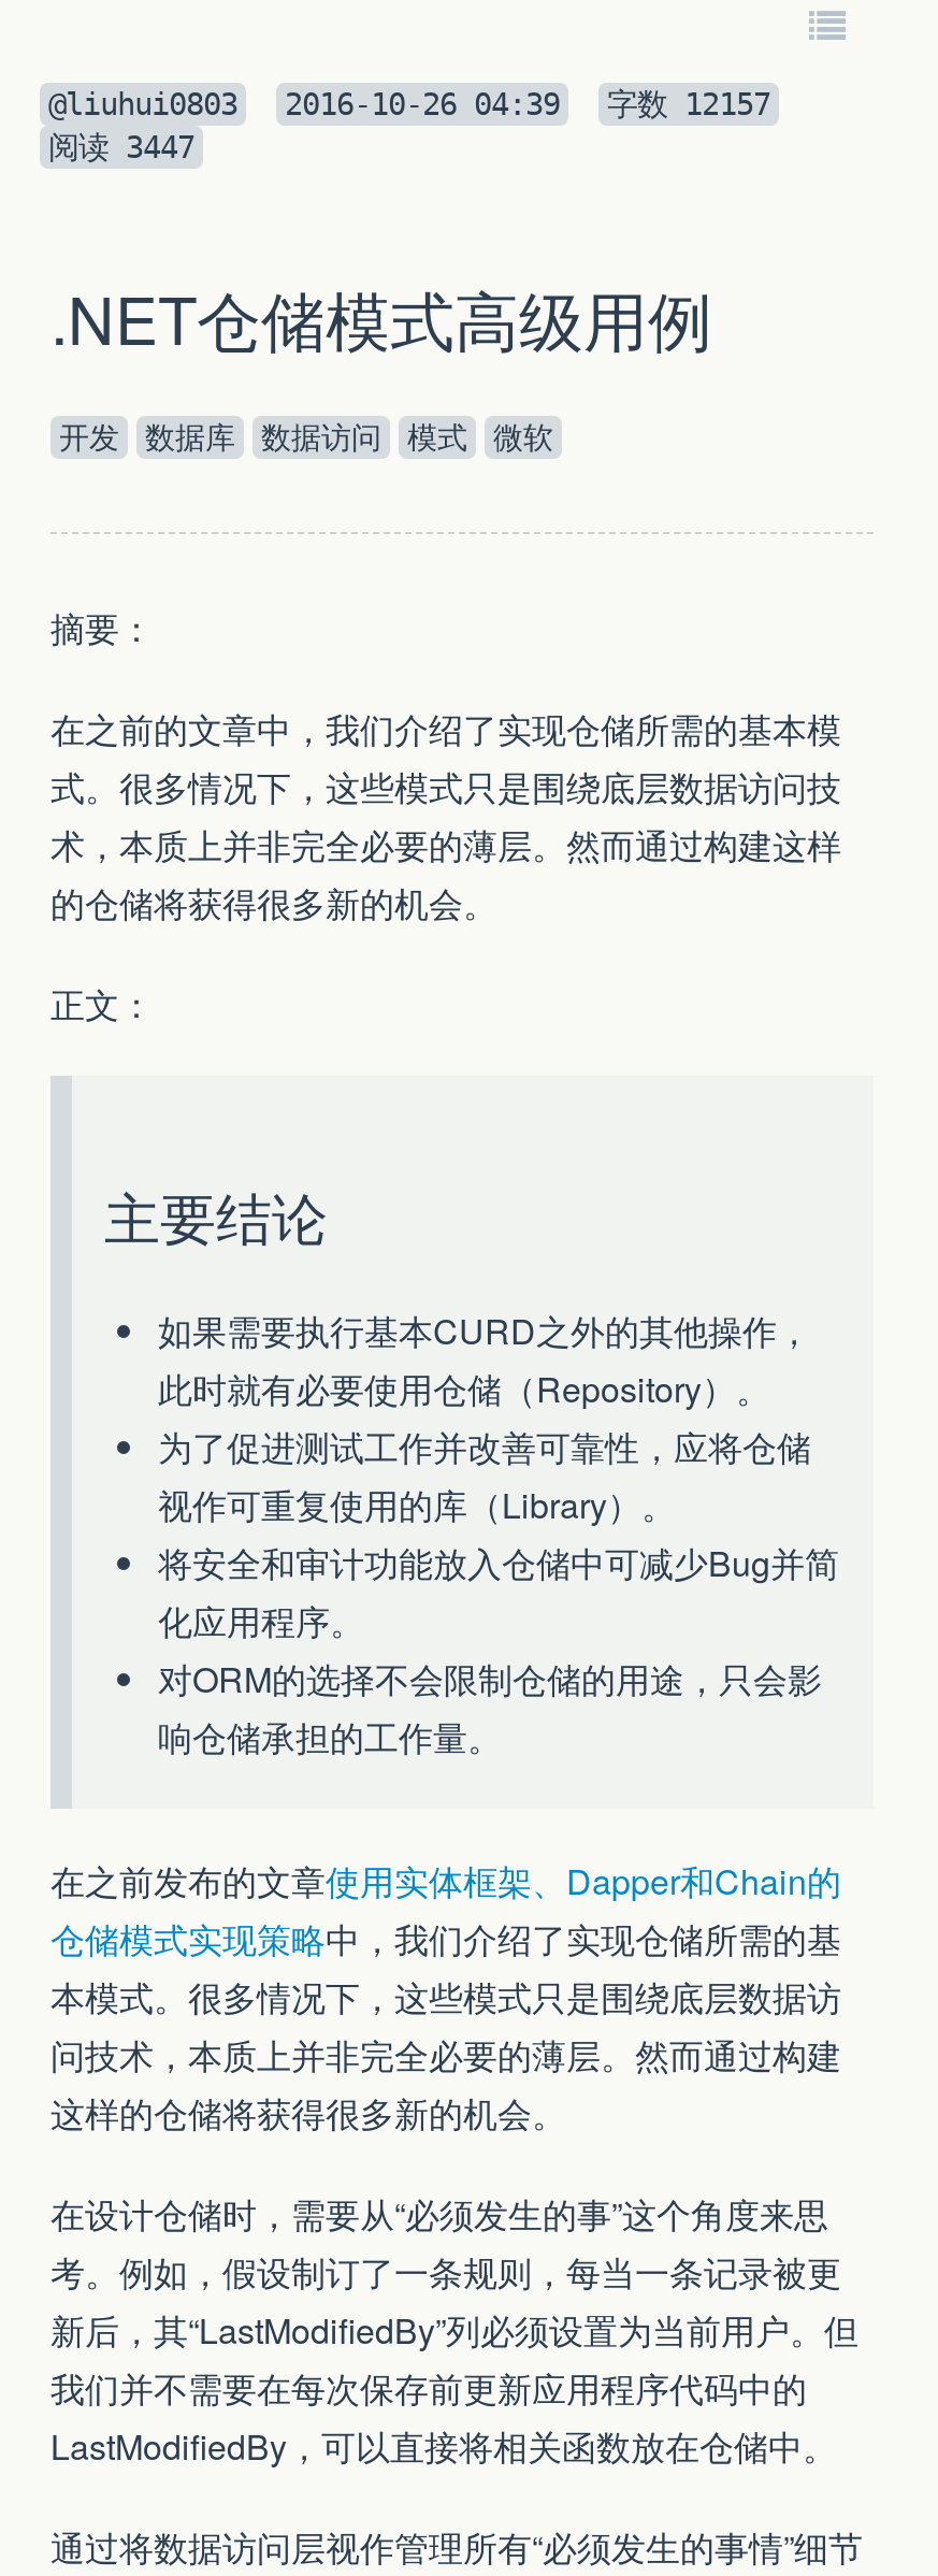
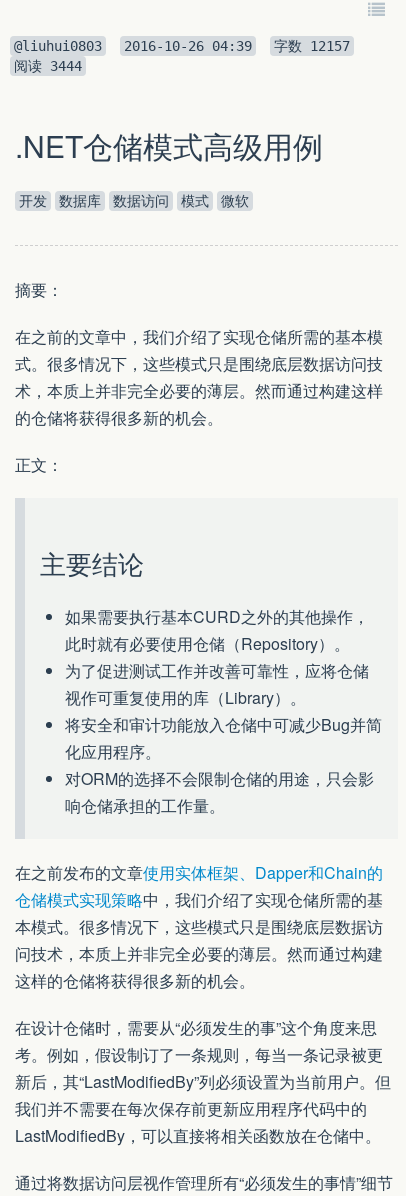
[48,130,194,164] 阅读3447 -> [14,58,82,74] 阅读3444

